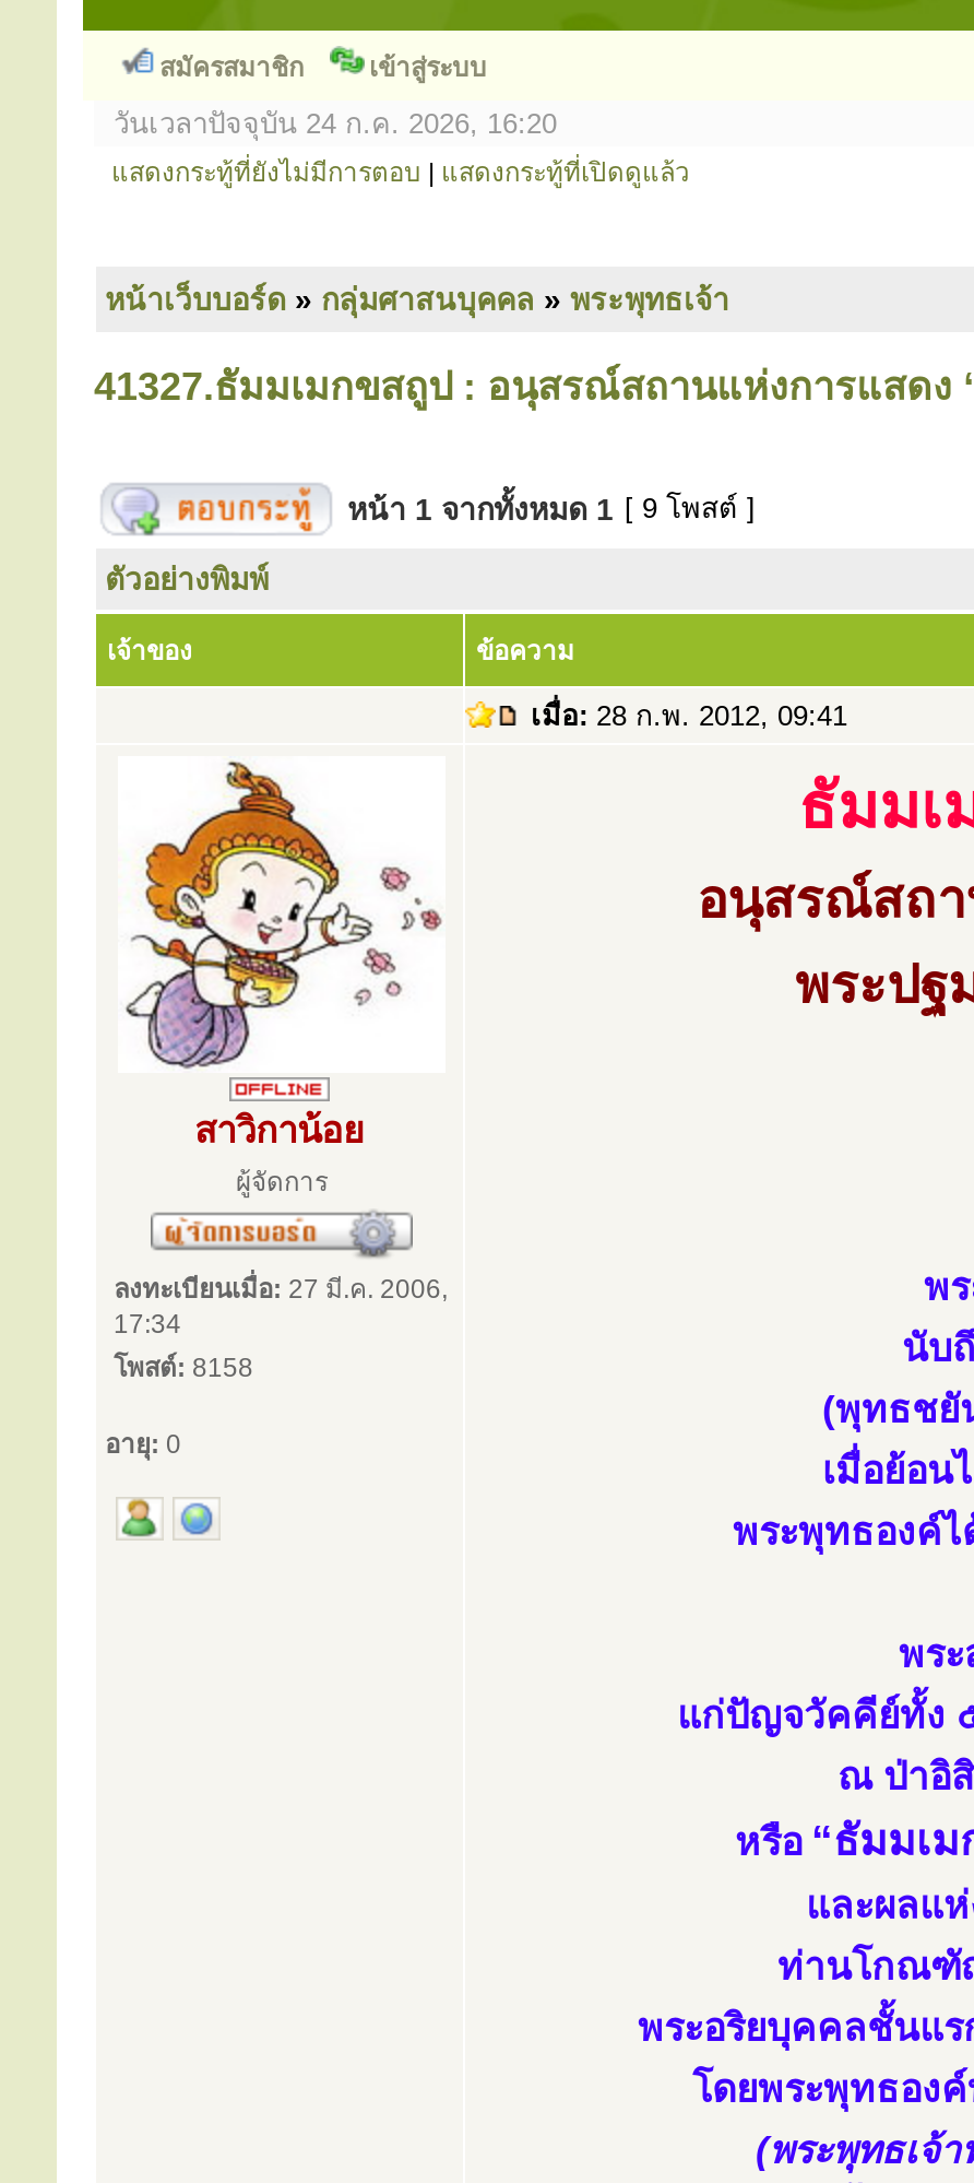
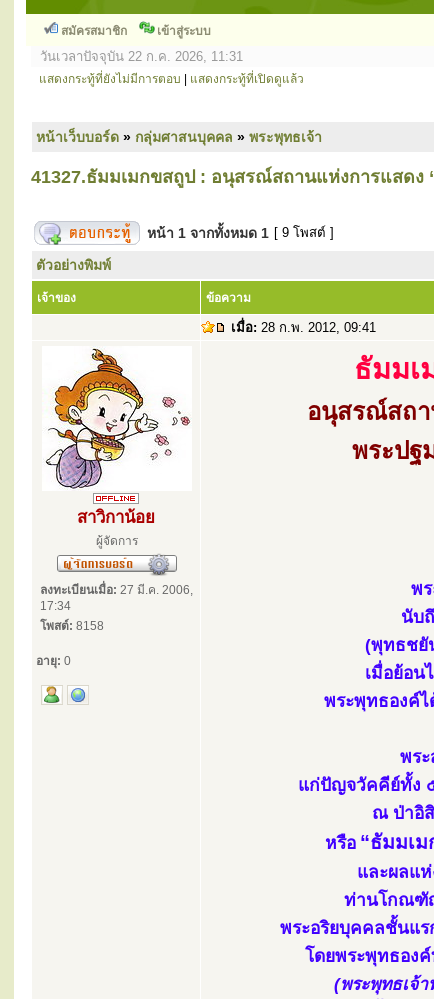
[114,107,574,140] วันเวลาปัจจุบัน 24 ก.ค. 2026, 16:20 -> [40,49,251,64] วันเวลาปัจจุบัน 22 ก.ค. 2026, 11:31

